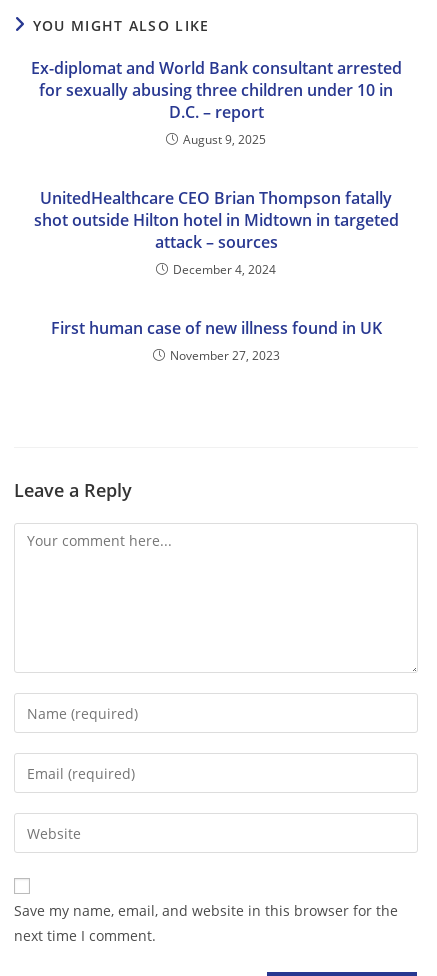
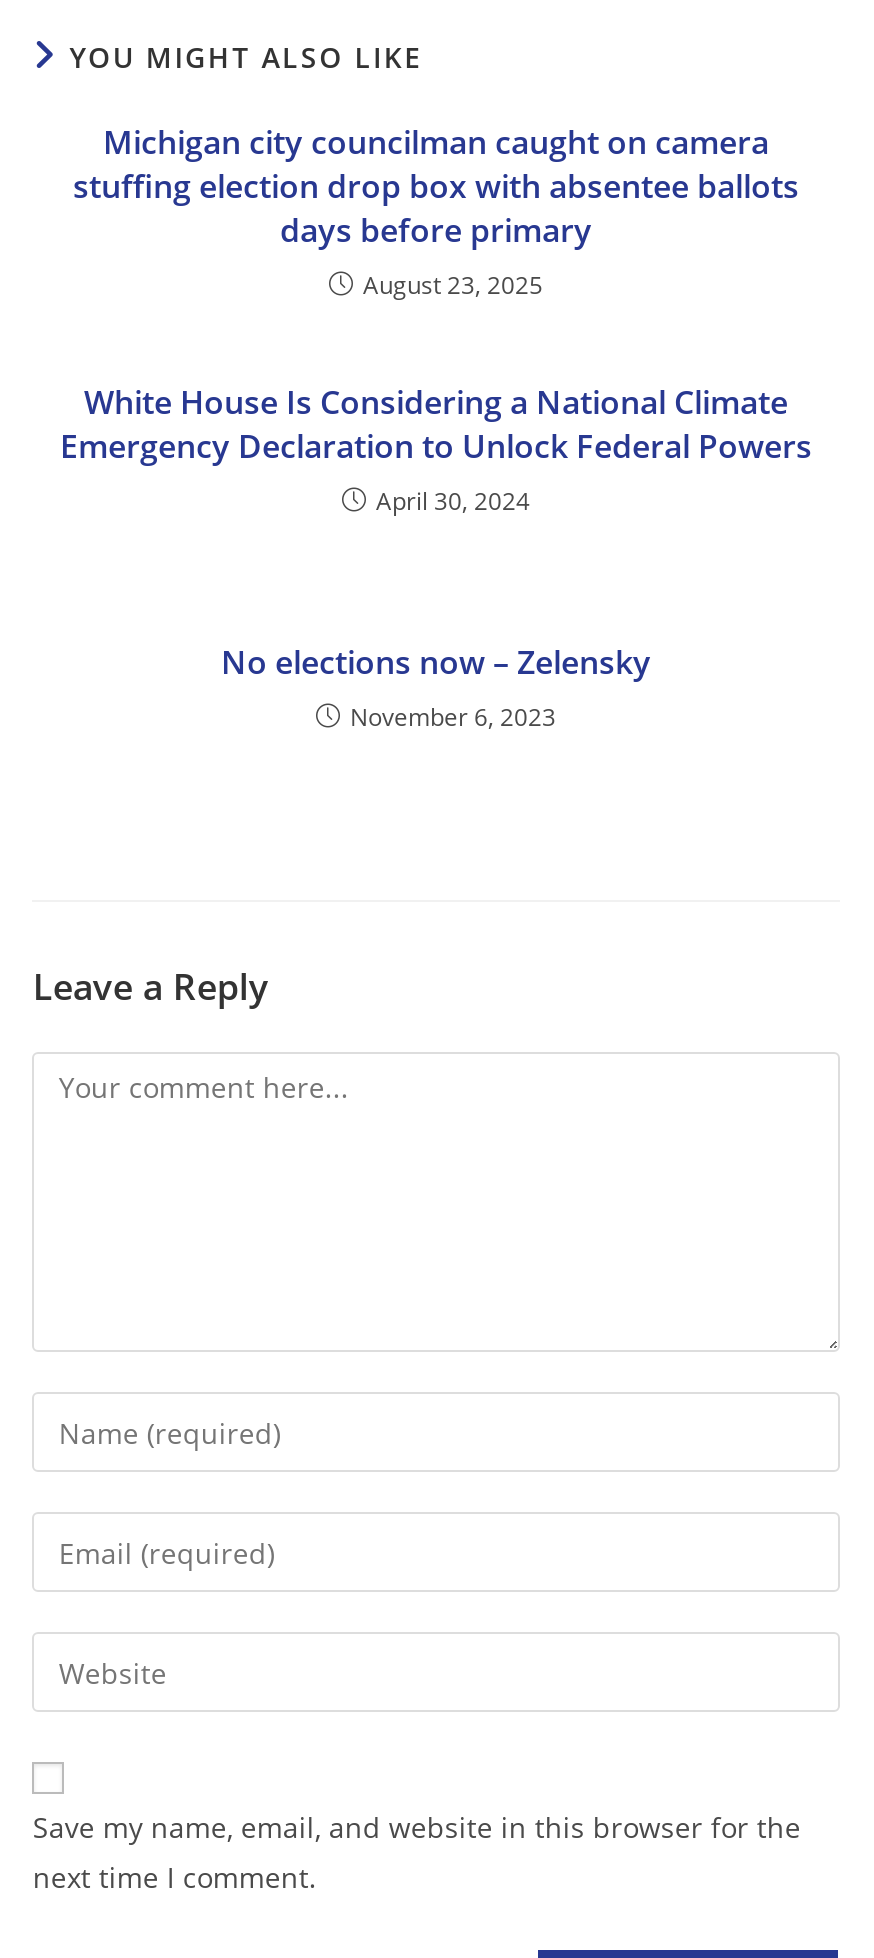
[30,57,401,148] Ex-diplomat and World Bank consultant arrested | for sexually abusing three children under 10 in | D.C. – report | August 9, 2025 -> [73,121,799,303] Michigan city councilman caught on camera | stuffing election drop box with absentee ballots | days before primary | August 23, 2025
[33,187,398,278] UnitedHealthcare CEO Brian Thompson fatally | shot outside Hilton hotel in Midtown in targeted | attack – sources | December 4, 2024 -> [60,381,812,519] White House Is Considering a National Climate | Emergency Declaration to Unlock Federal Powers | April 30, 2024
[50,317,381,364] First human case of new illness found in UK | November 27, 2023 -> [221,641,651,735] No elections now – Zelensky | November 6, 2023

